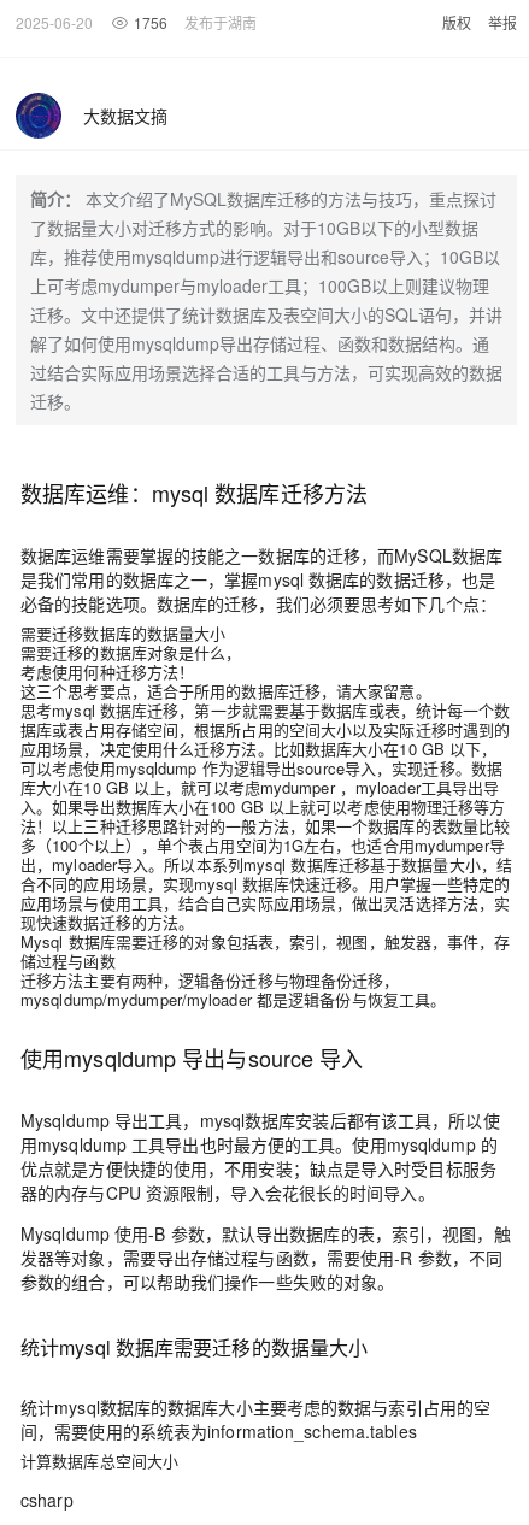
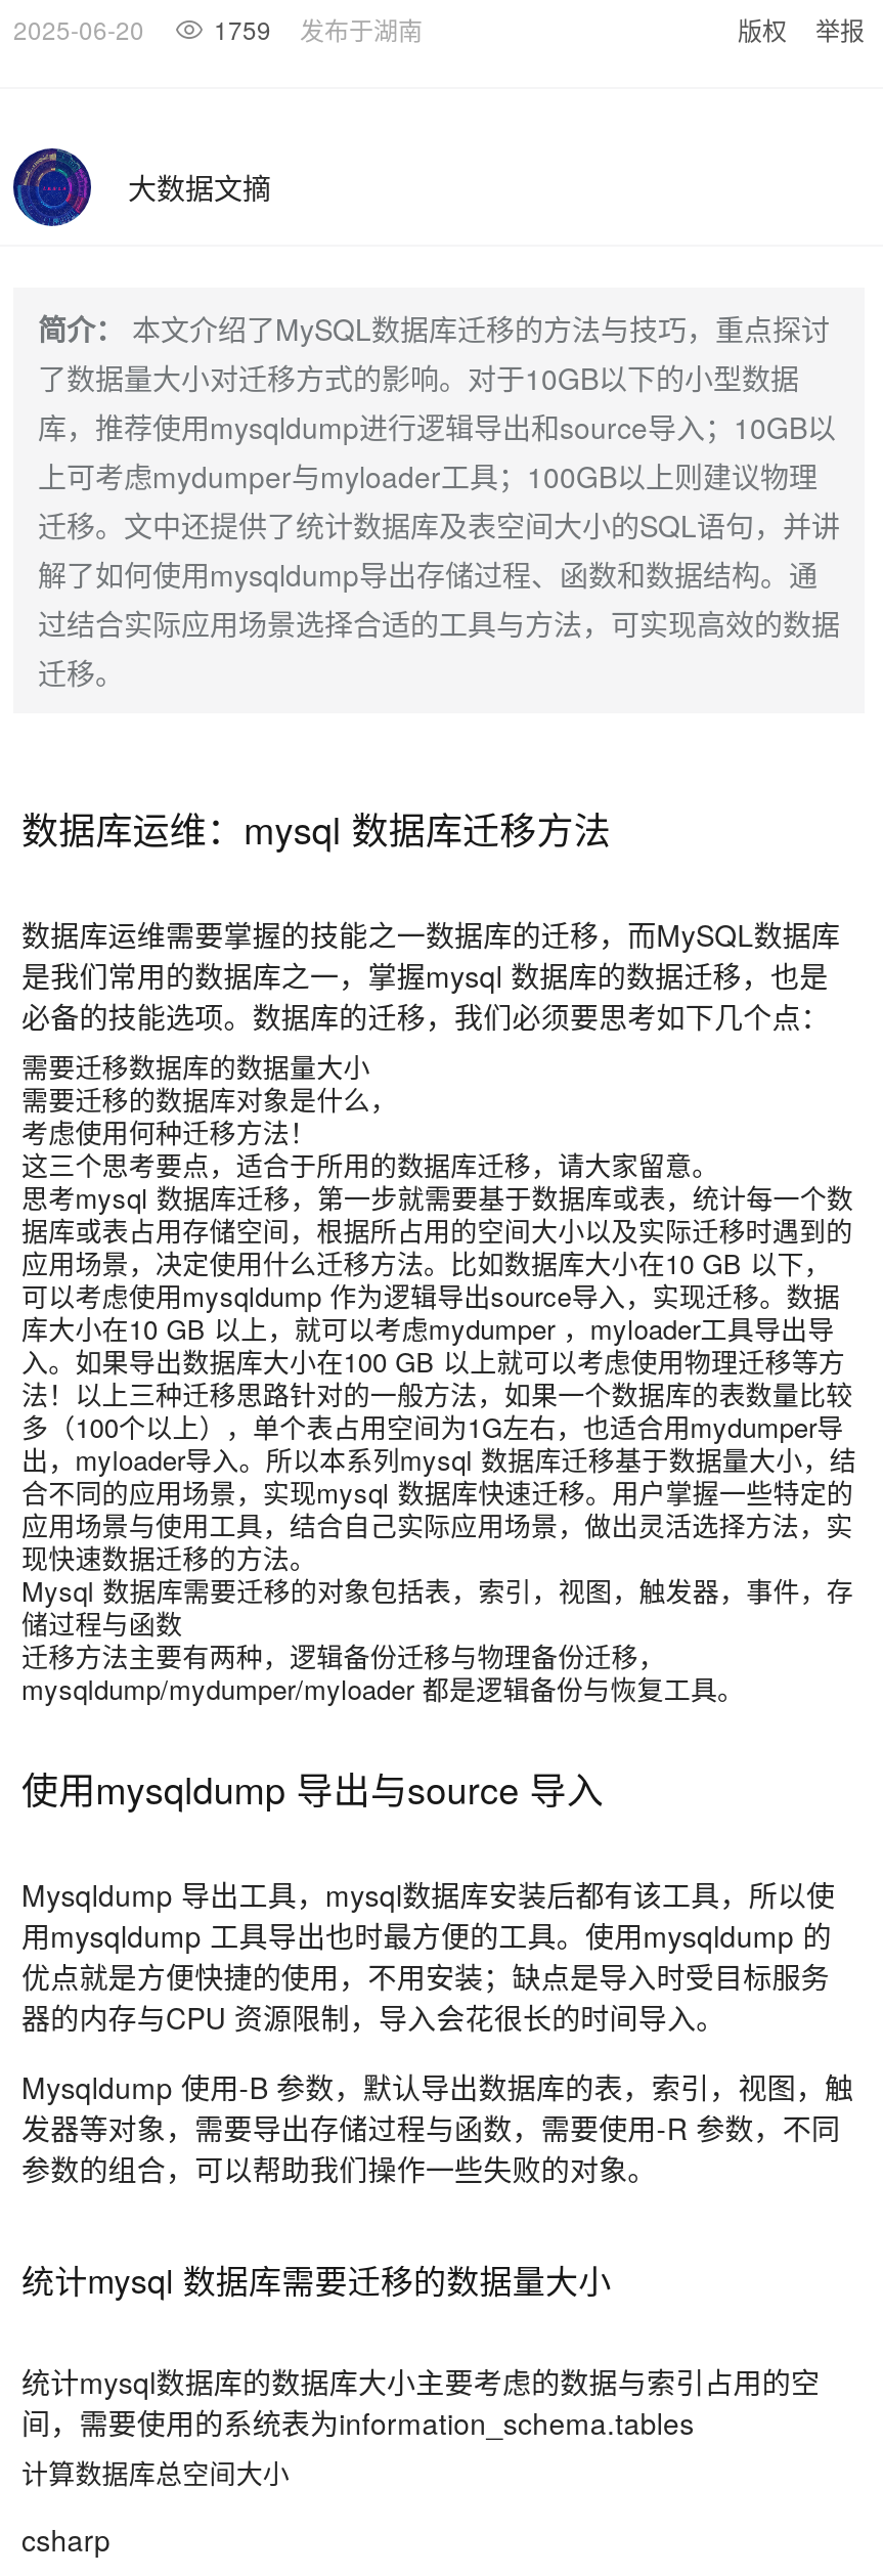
[16,12,257,33] 2025-06-20 1756 发布于湖南 -> [13,11,423,46] 2025-06-20 1759 发布于湖南

